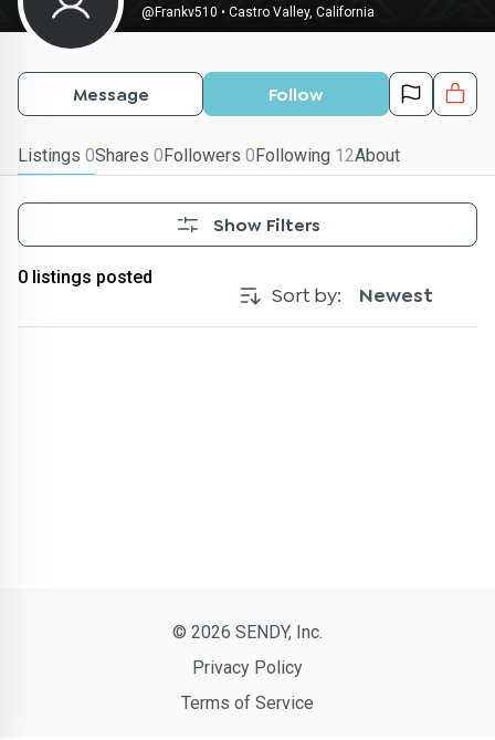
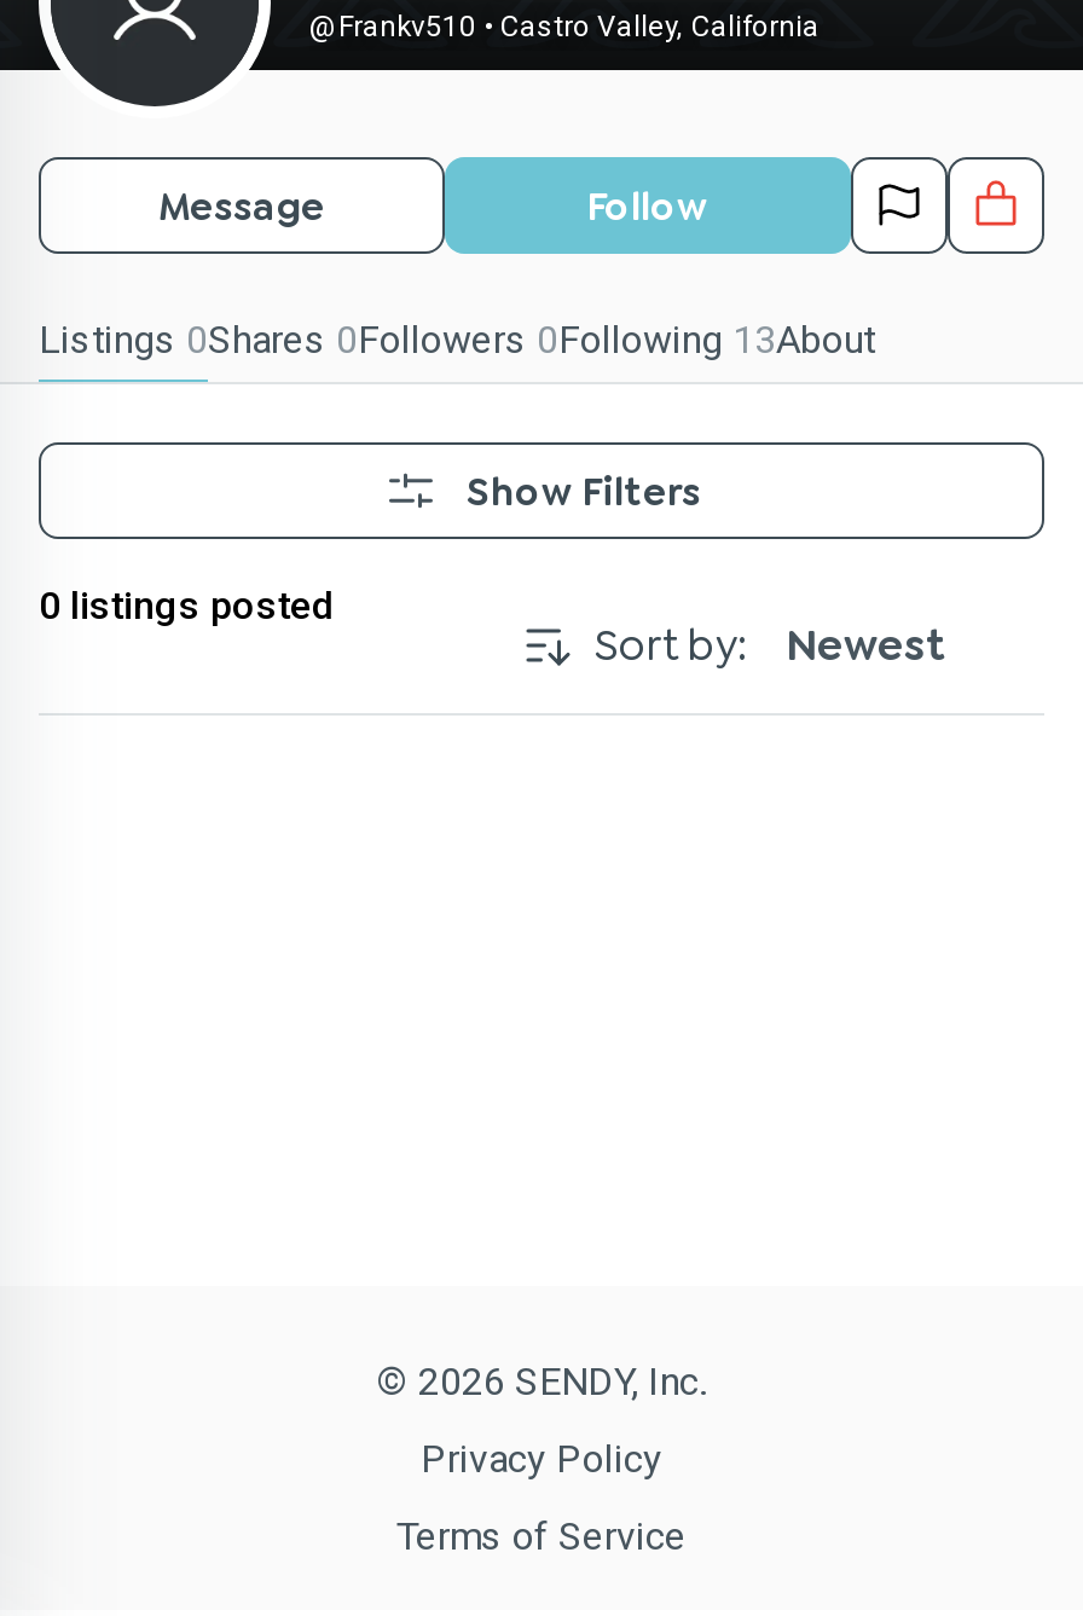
[18,145,400,166] Listings 0Shares 0Followers 0Following 12About -> [39,317,875,363] Listings 0Shares 0Followers 0Following 13About

